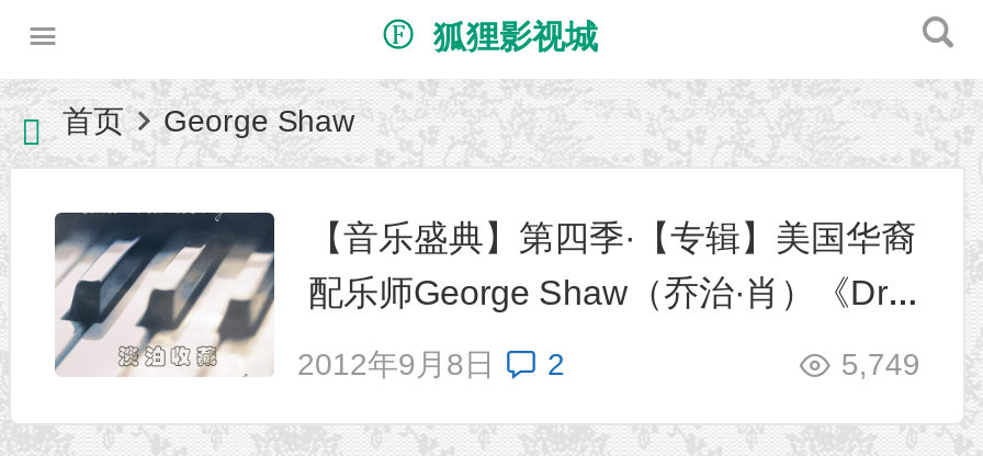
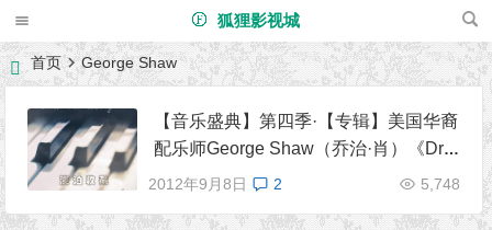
[841,346,920,381] 5,749 -> [421,175,461,193] 5,748

